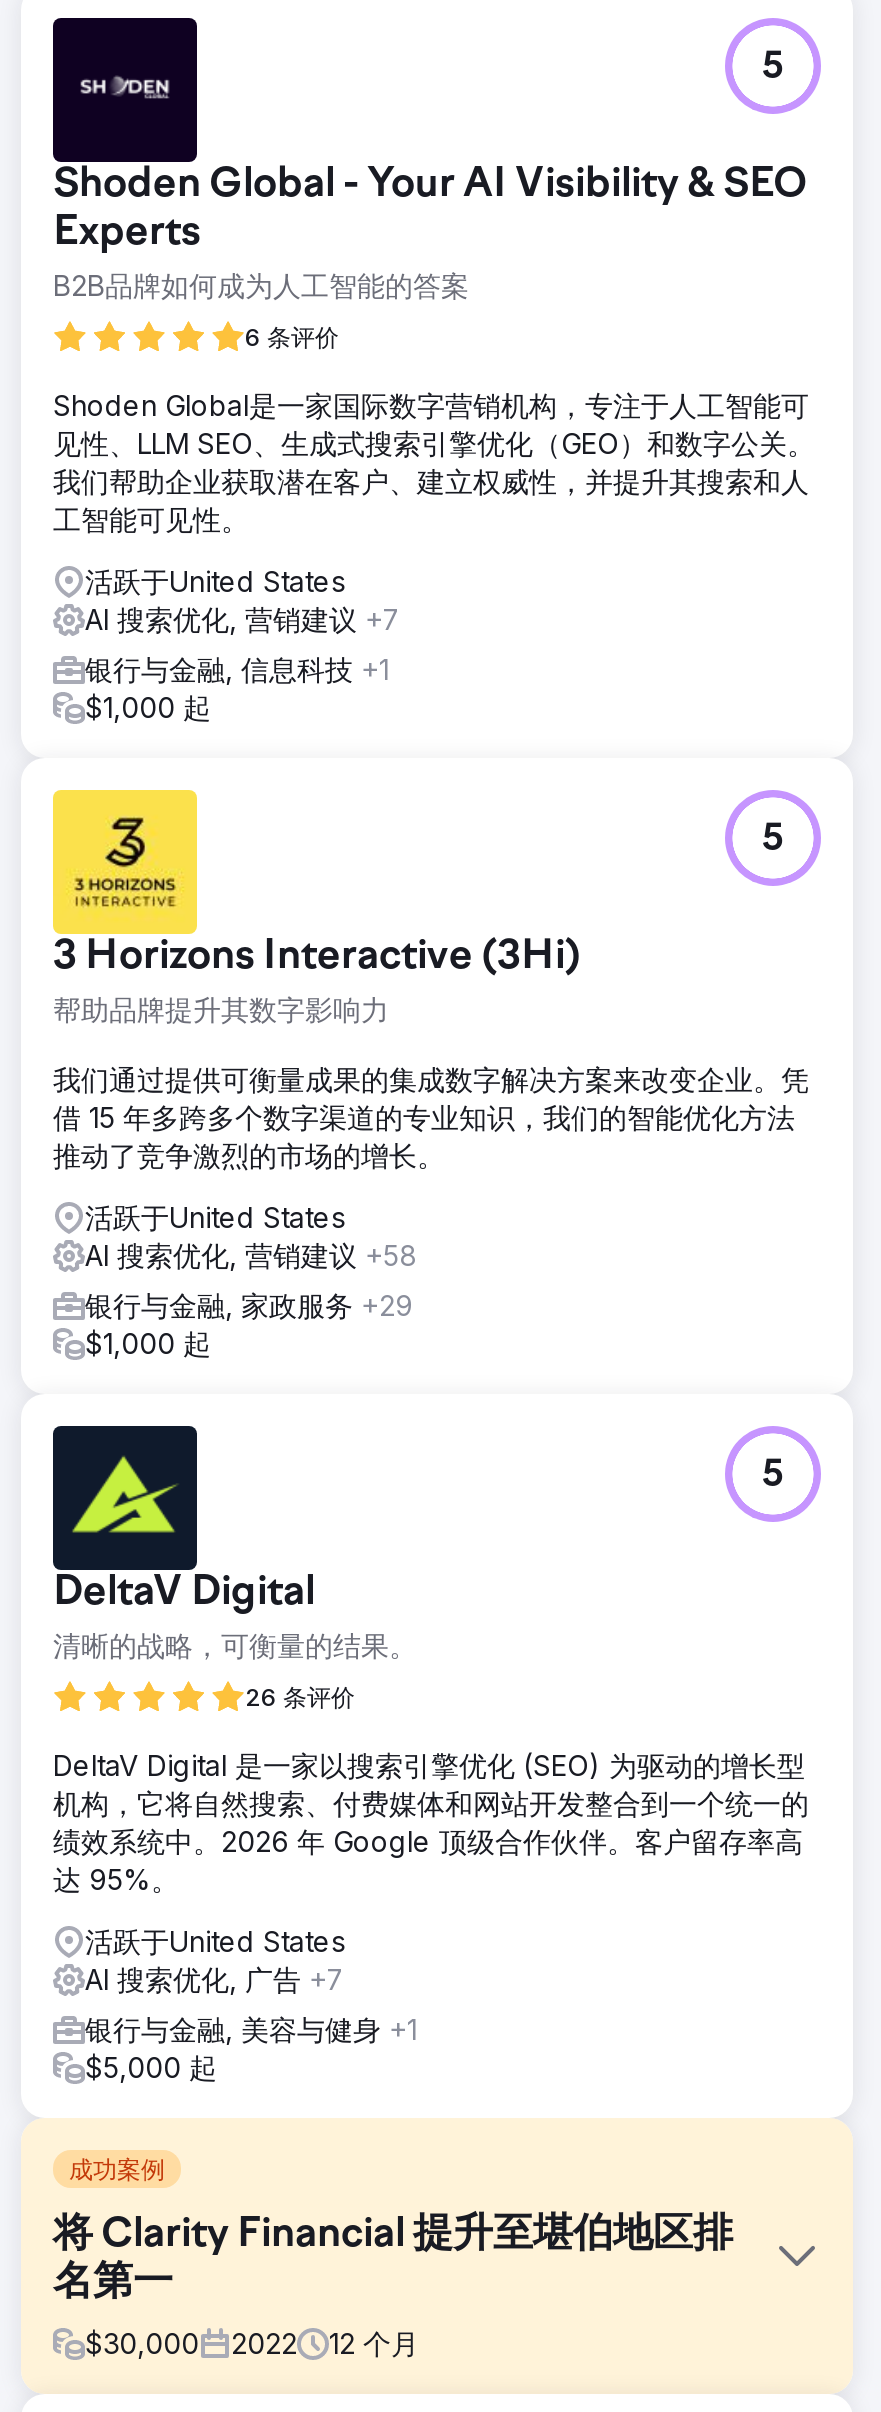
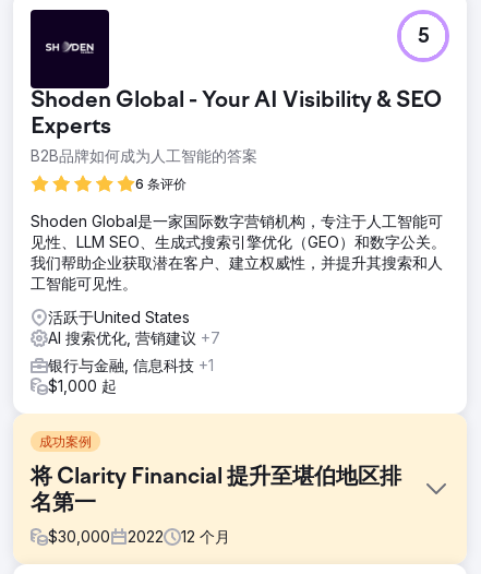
[53,790,581,1026] [image] | 3 Horizons Interactive (3Hi) | 帮助品牌提升其数字影响力 -> none
[762,822,784,860] 5 -> none
[53,1062,809,1360] 我们通过提供可衡量成果的集成数字解决方案来改变企业。凭 | 借 15 年多跨多个数字渠道的专业知识，我们的智能优化方法 | 推动了竞争激烈的市场的增长。 | 活跃于United States | AI 搜索优化, 营销建议+58 | 银行与金融, 家政服务+29 | $1,000 起 -> none
[51,1424,417,1712] [image] | DeltaV Digital | 清晰的战略，可衡量的结果。 | 26 条评价 -> none
[762,1458,784,1496] 5 -> none
[53,1748,809,2084] DeltaV Digital 是一家以搜索引擎优化 (SEO) 为驱动的增长型 | 机构，它将自然搜索、付费媒体和网站开发整合到一个统一的 | 绩效系统中。2026 年 Google 顶级合作伙伴。客户留存率高 | 达 95%。 | 活跃于United States | AI 搜索优化, 广告+7 | 银行与金融, 美容与健身+1 | $5,000 起 -> none

